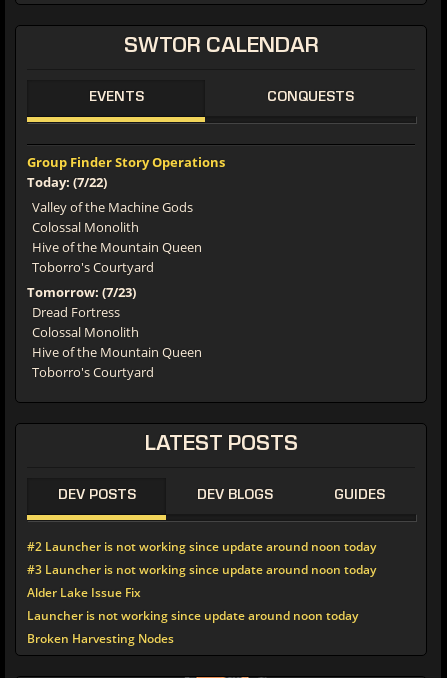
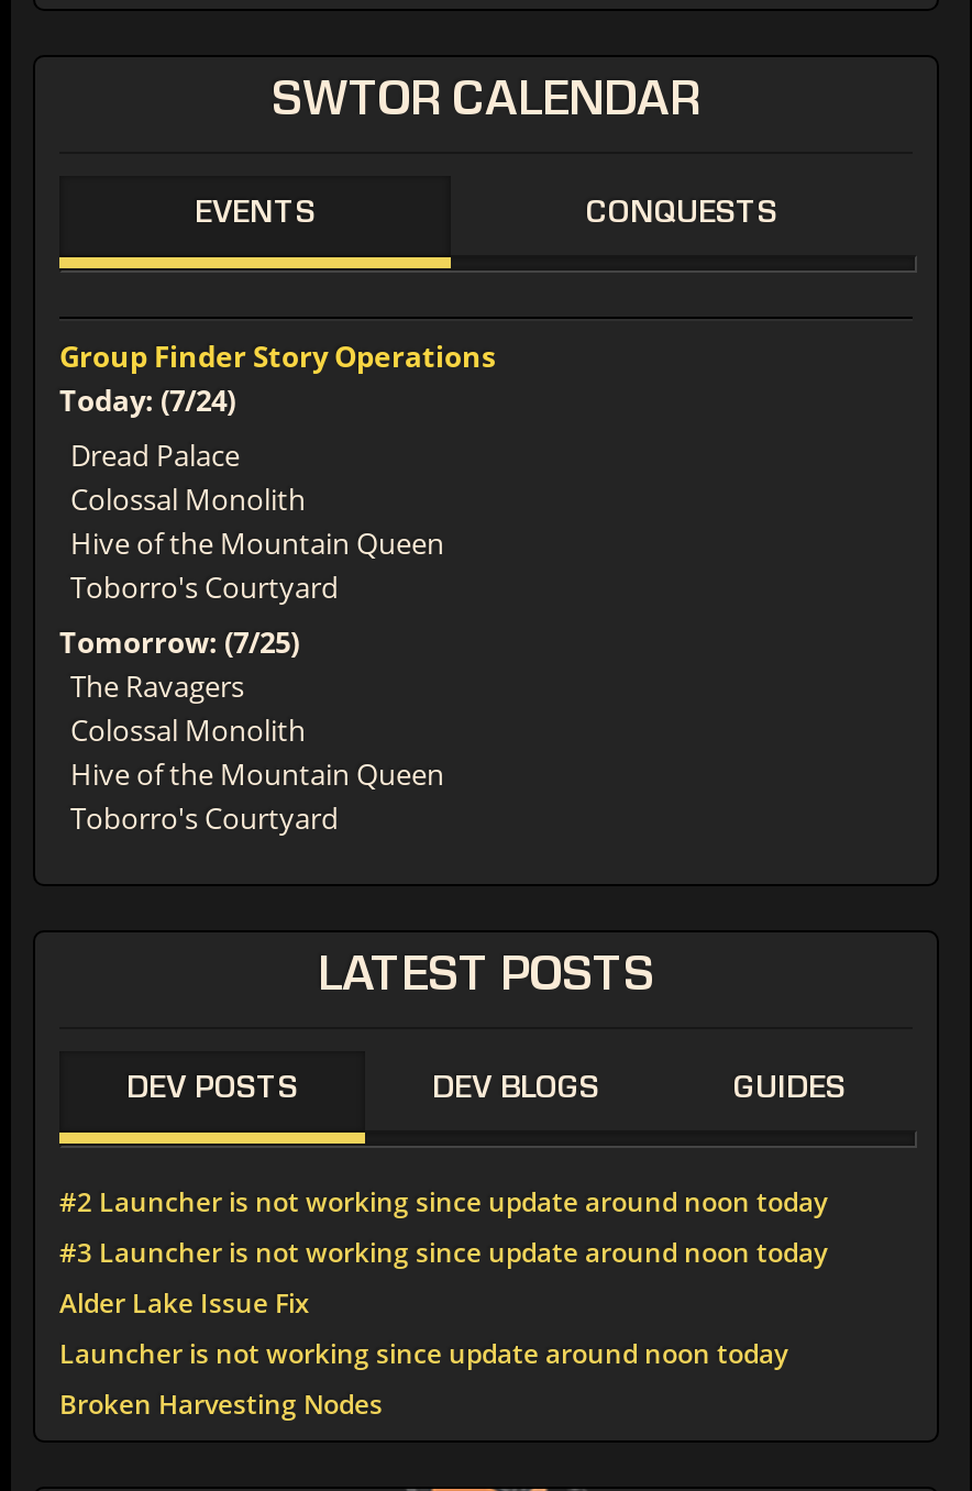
[27,173,193,216] Today: (7/22) | Valley of the Machine Gods -> [59,381,240,475] Today: (7/24) | Dread Palace
[27,283,136,321] Tomorrow: (7/23) | Dread Fortress -> [59,623,299,706] Tomorrow: (7/25) | The Ravagers

